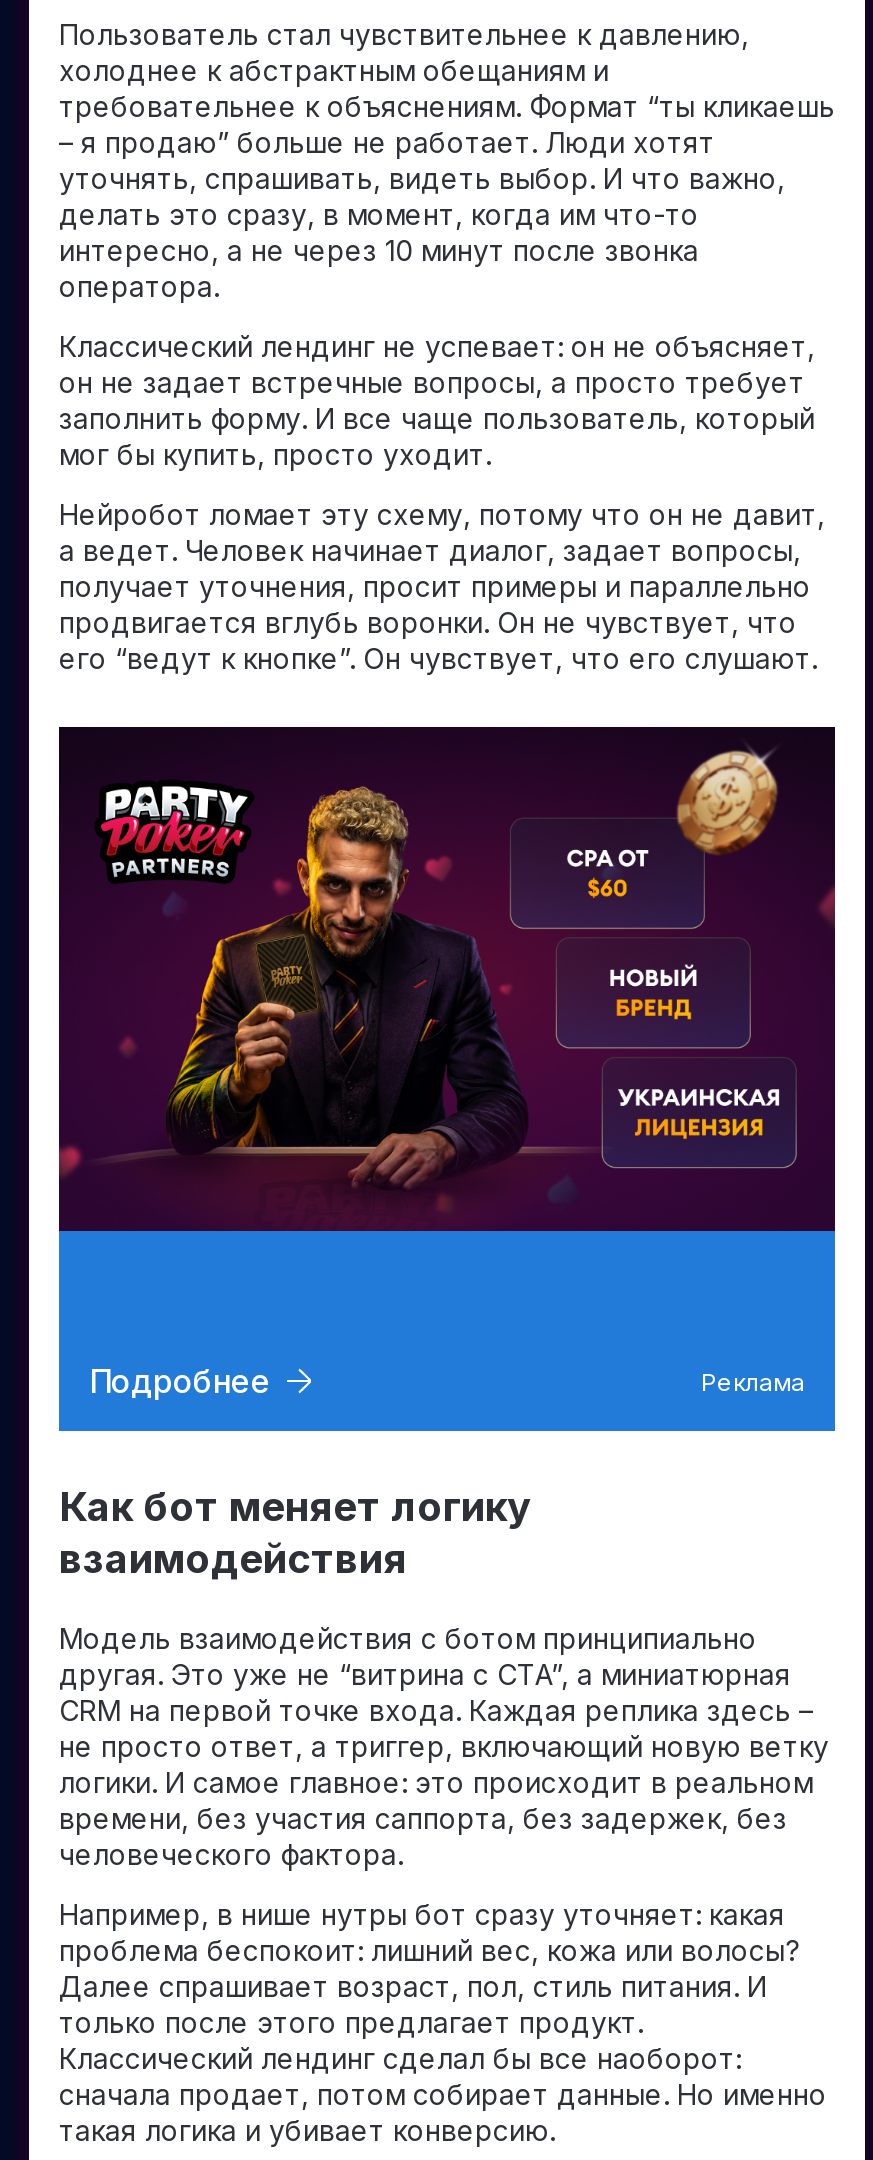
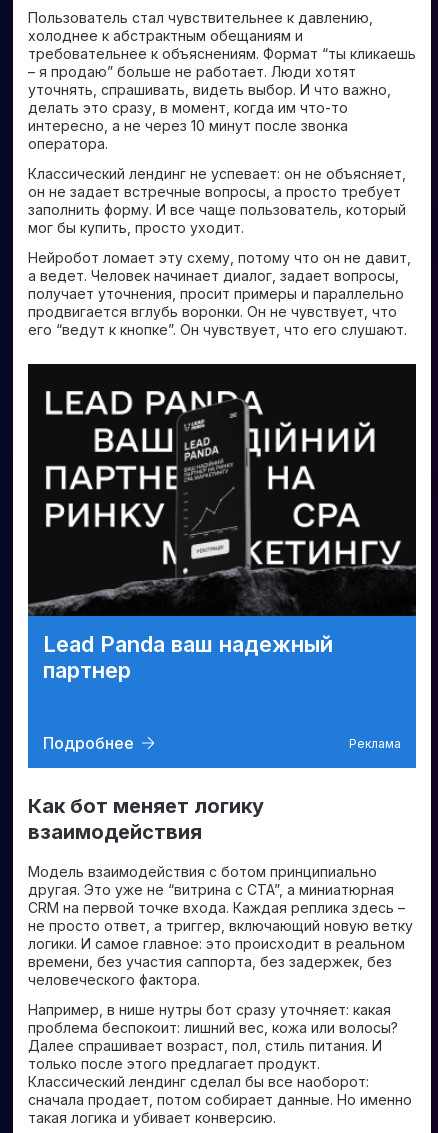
none -> [43,631,333,683] Lead Panda ваш надежный | партнер
[57,749,837,1231] [image] -> [28,376,416,616] [image]

